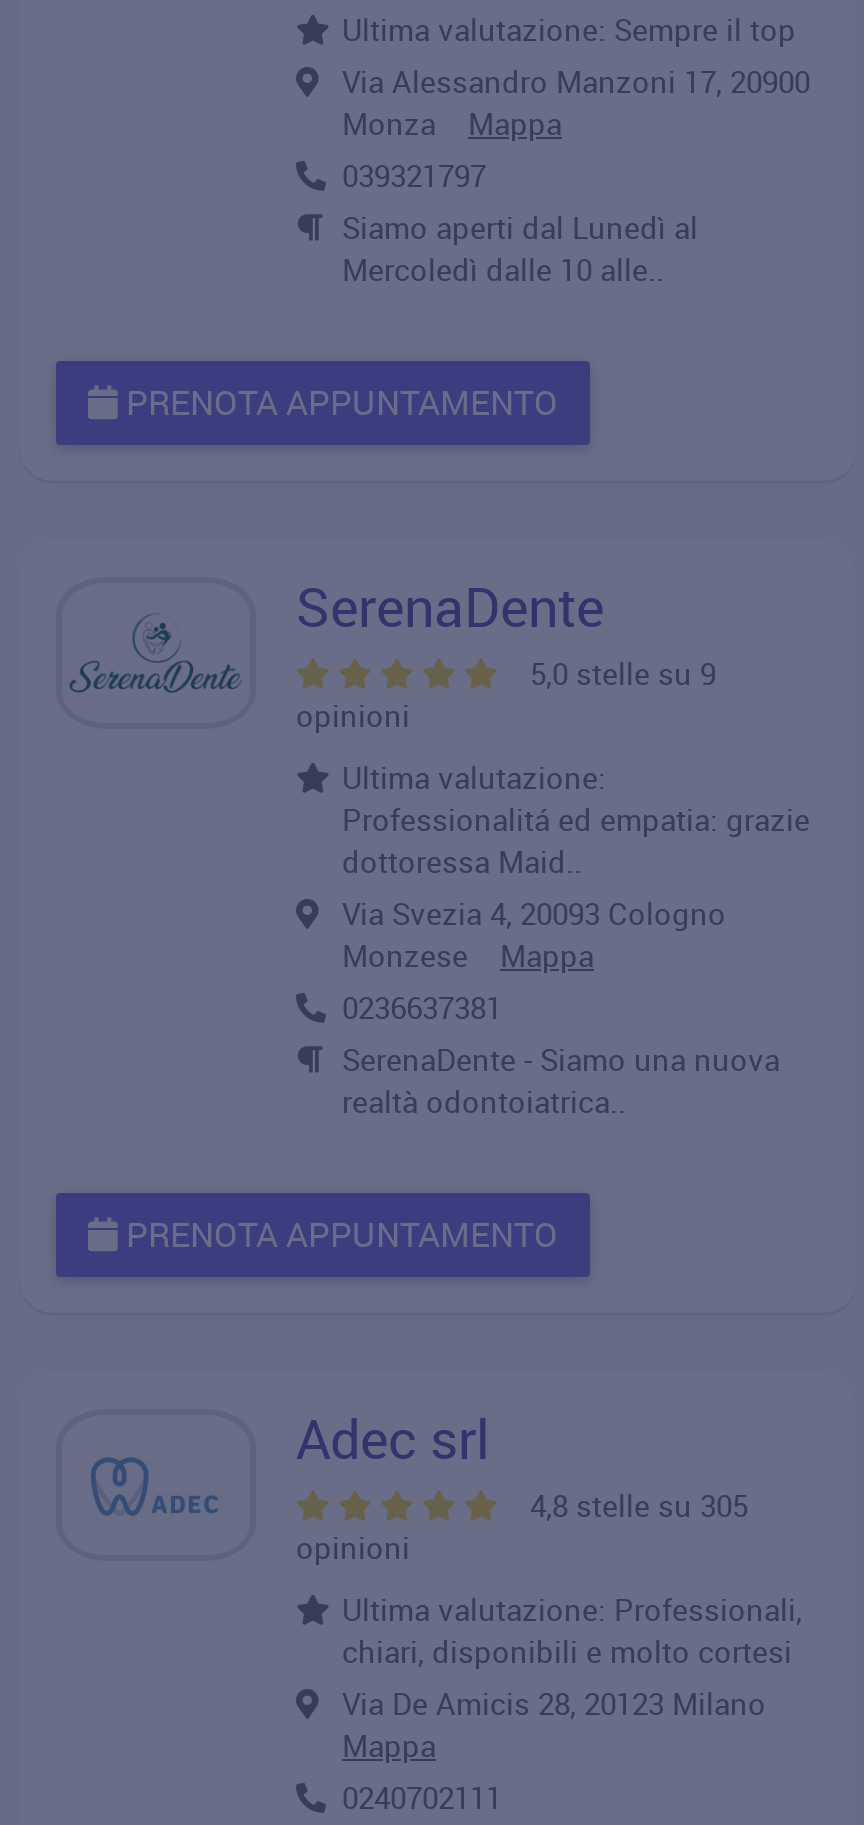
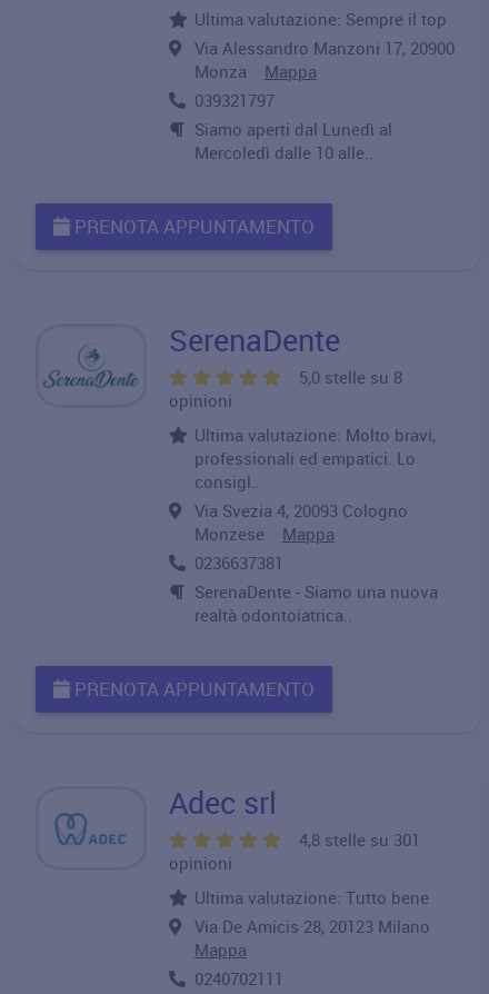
[530,653,716,693] 5,0 stelle su 9 -> [299,366,402,388] 5,0 stelle su 8
[342,757,810,881] Ultima valutazione: | Professionalitá ed empatia: grazie | dottoressa Maid.. -> [194,424,436,493] Ultima valutazione: Molto bravi, | professionali ed empatici. Lo | consigl..
[530,1485,748,1525] 4,8 stelle su 305 -> [299,828,420,851] 4,8 stelle su 301
[342,1589,802,1671] Ultima valutazione: Professionali, | chiari, disponibili e molto cortesi -> [194,886,429,908] Ultima valutazione: Tutto bene

